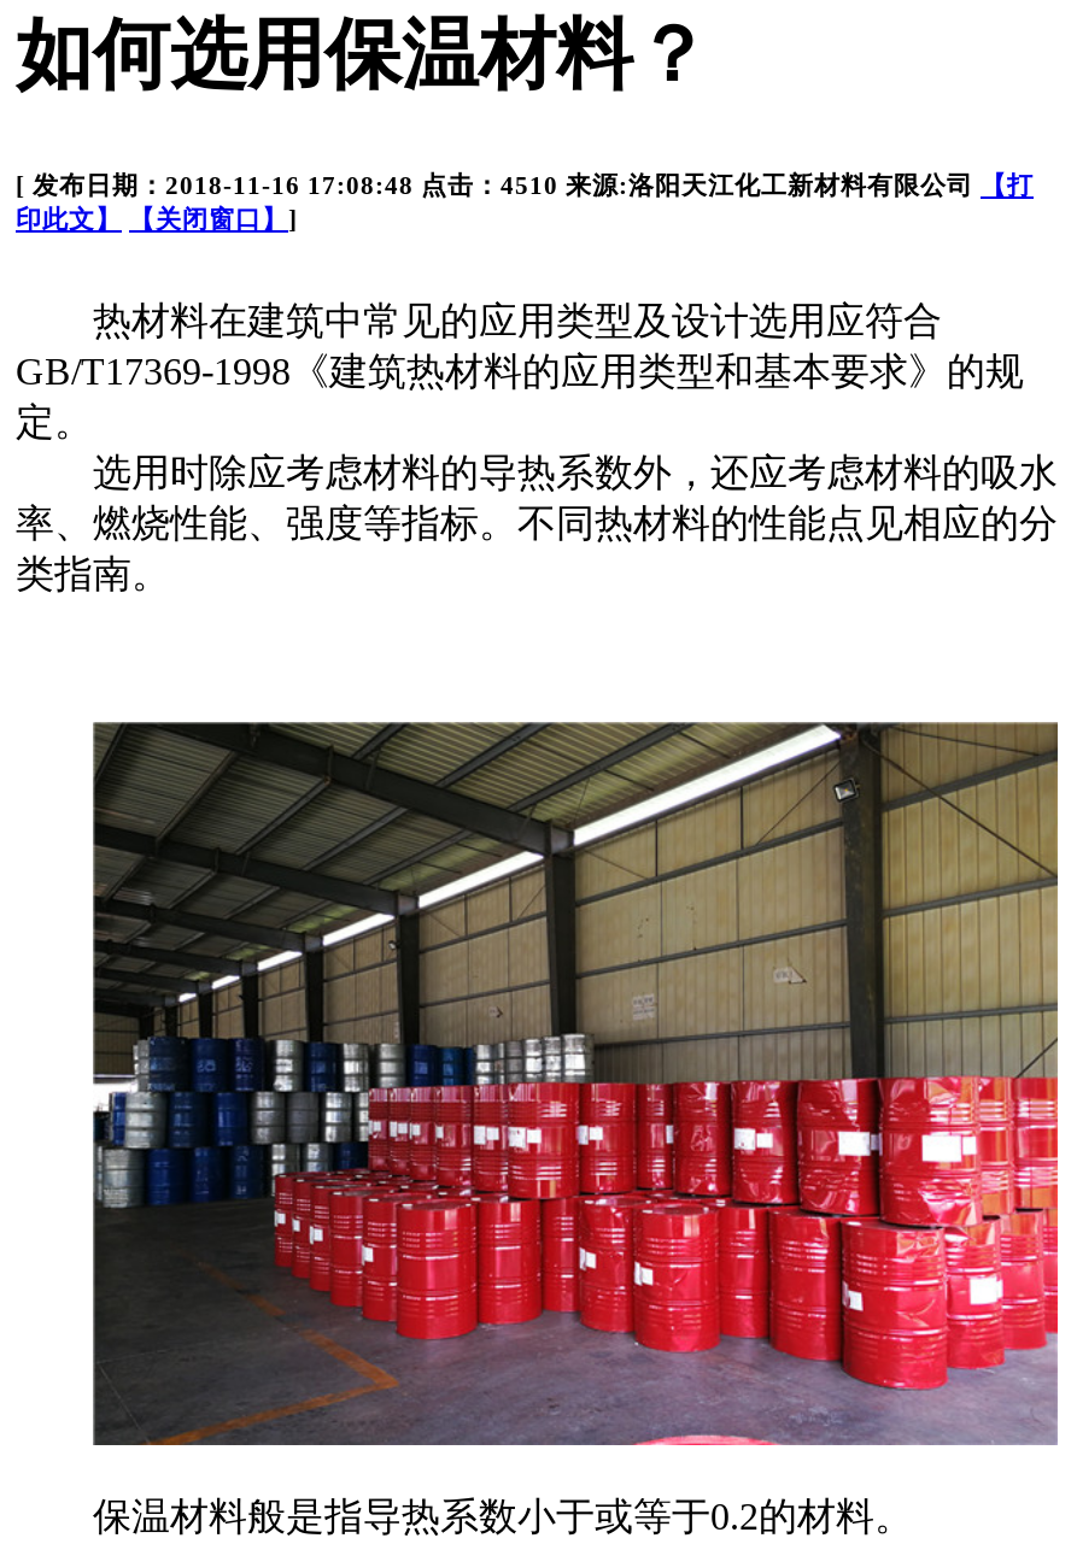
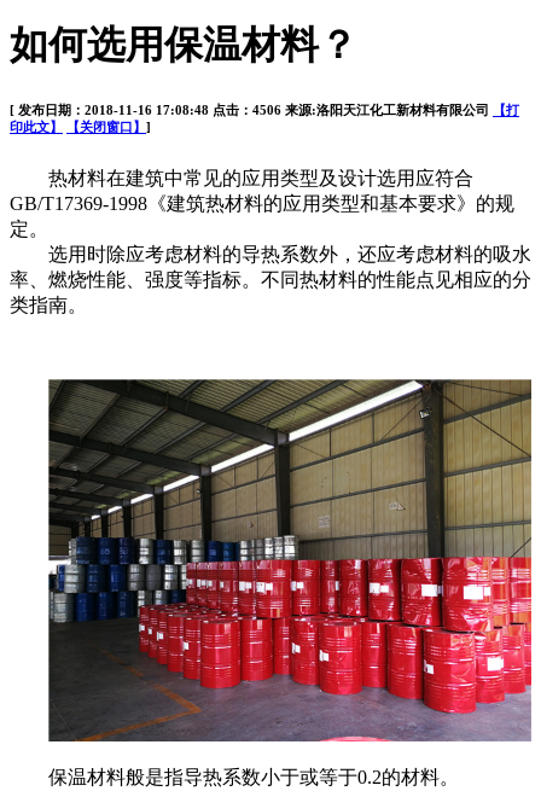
[16,171,1034,200] [ 发布日期：2018-11-16 17:08:48 点击：4510 来源:洛阳天江化工新材料有限公司【打 -> [10,103,519,118] [ 发布日期：2018-11-16 17:08:48 点击：4506 来源:洛阳天江化工新材料有限公司【打

